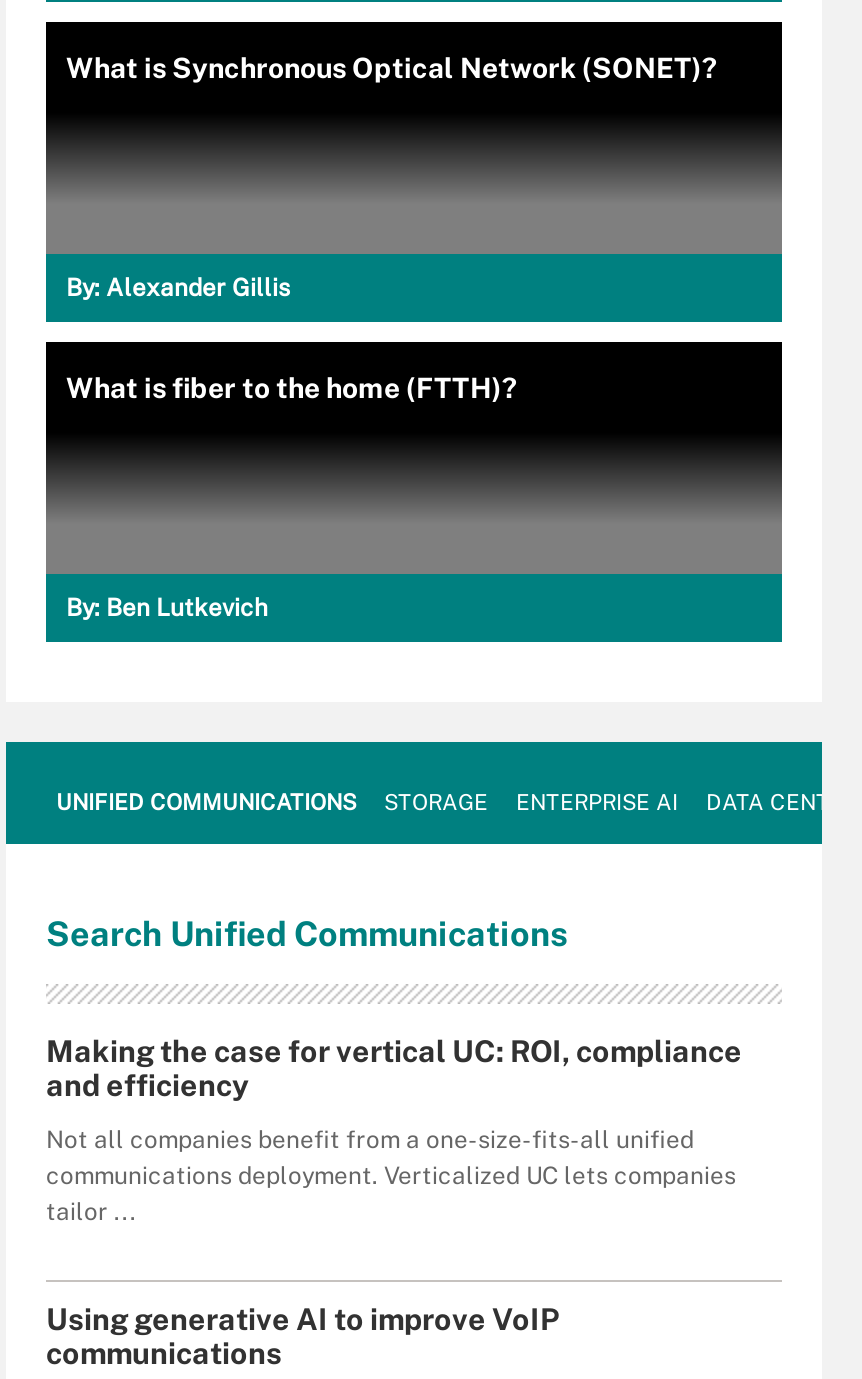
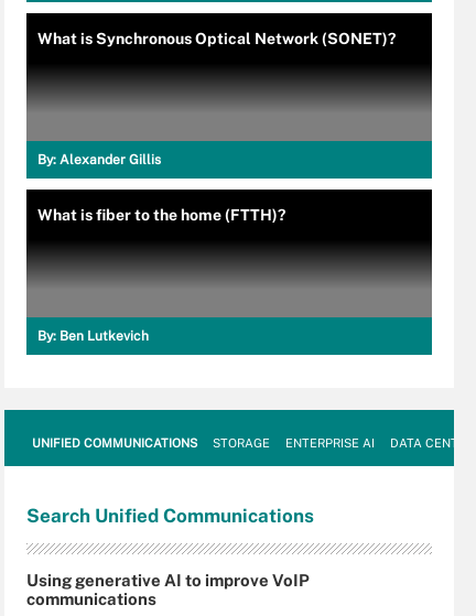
[46,1034,742,1226] Making the case for vertical UC: ROI, compliance | and efficiency | Not all companies benefit from a one-size-fits-all unified | communications deployment. Verticalized UC lets companies | tailor ... -> none

